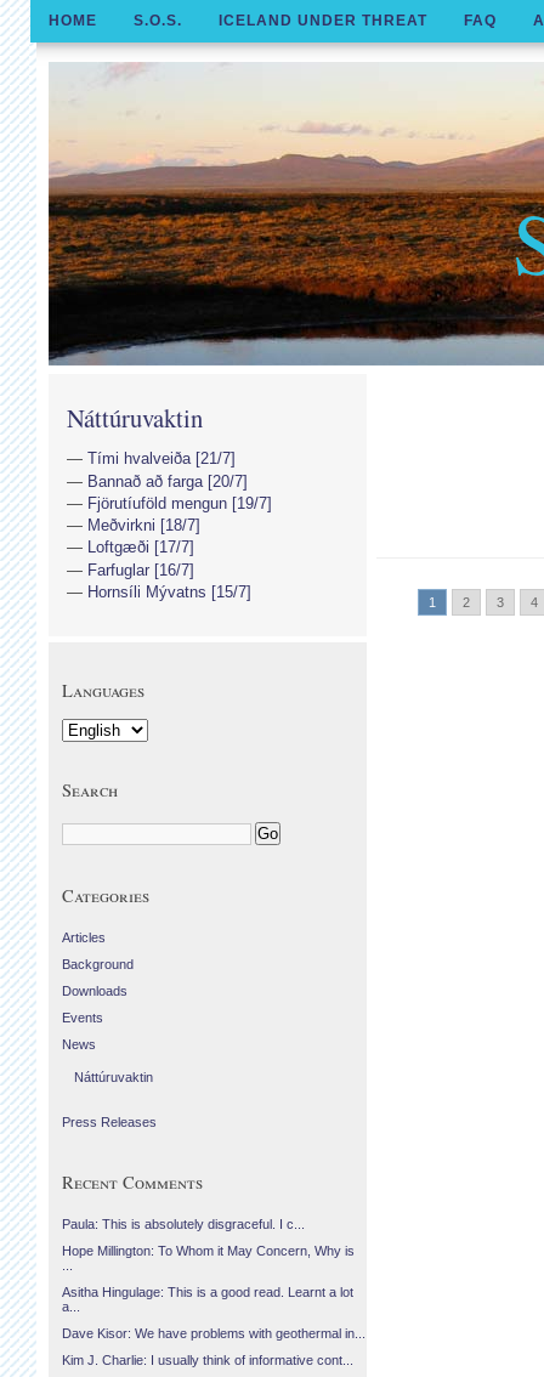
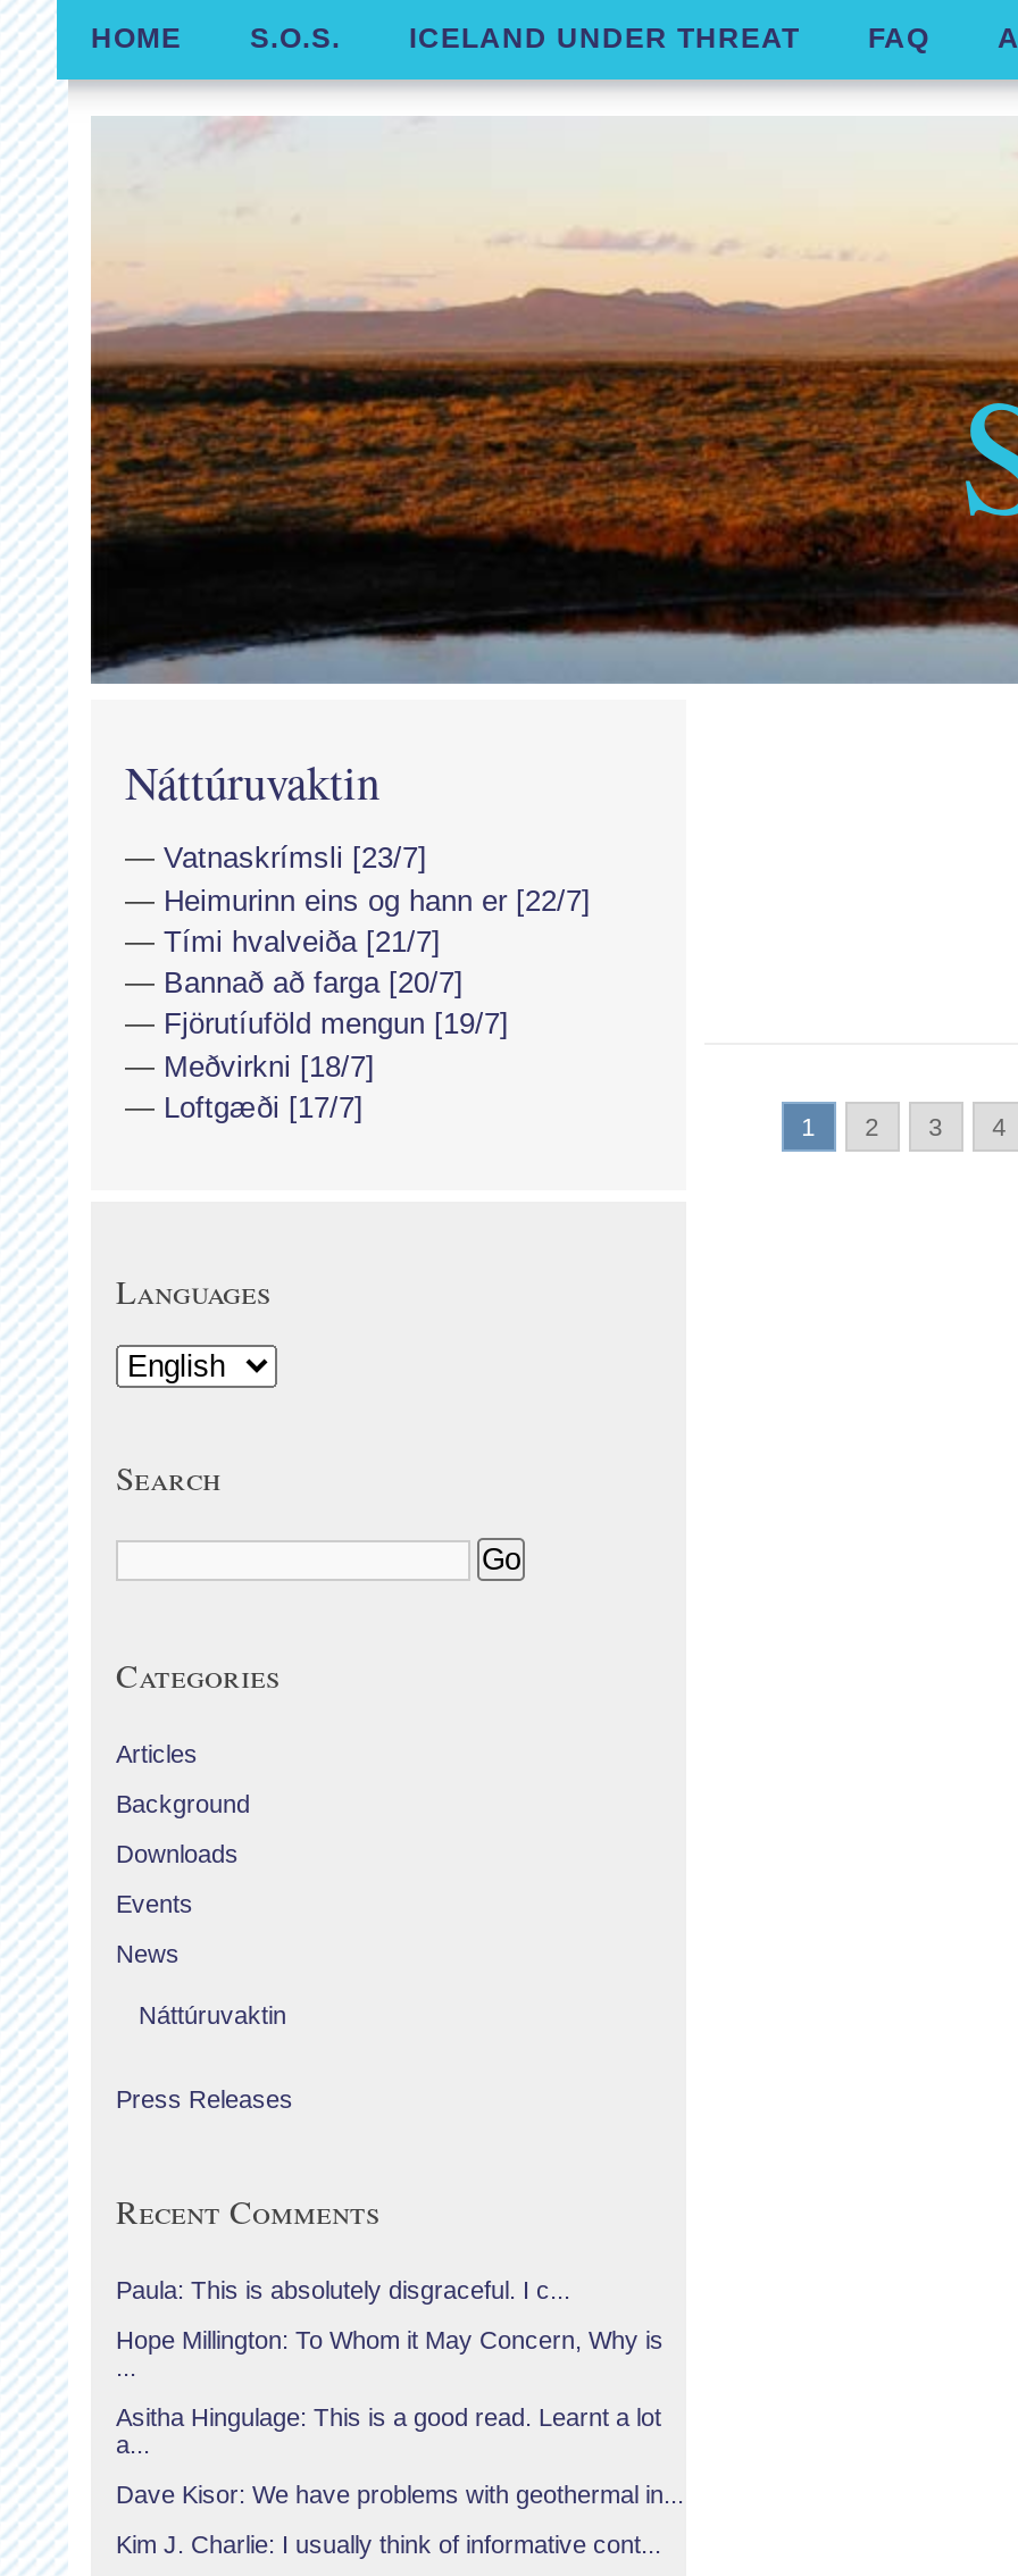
none -> [164,842,591,917] Vatnaskrímsli [23/7] | Heimurinn eins og hann er [22/7]
moved [87,450,272,557] -> [164,924,509,1124]: Tími hvalveiða [21/7] | Bannað að farga [20/7] | Fjörutíuföld mengun [19/7] | Meðvirkni [18/7] | Loftgæði [17/7]
[87,561,251,601] Farfuglar [16/7] | Hornsíli Mývatns [15/7] -> none

